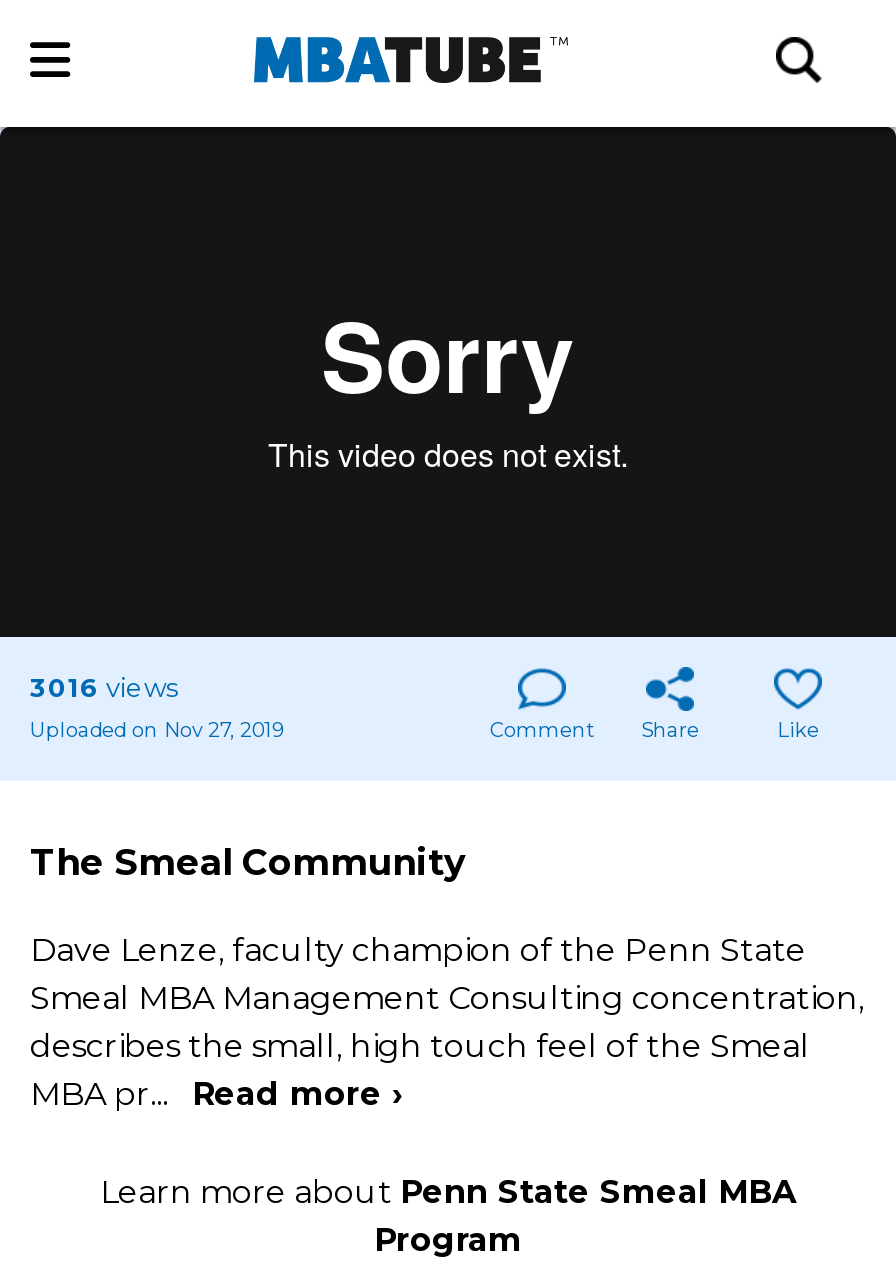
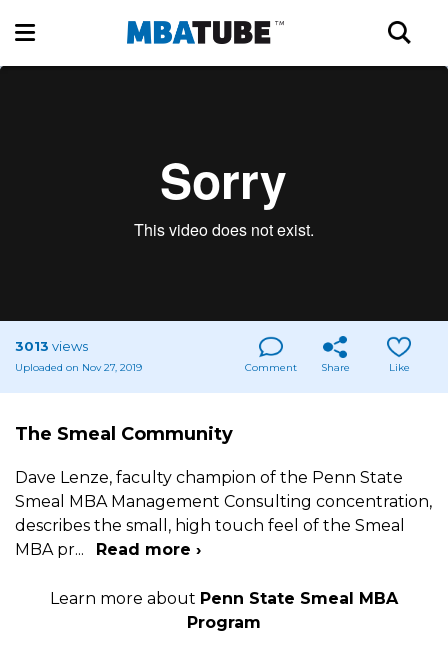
[30,670,178,702] 3016 views -> [15,338,88,354] 3013 views

